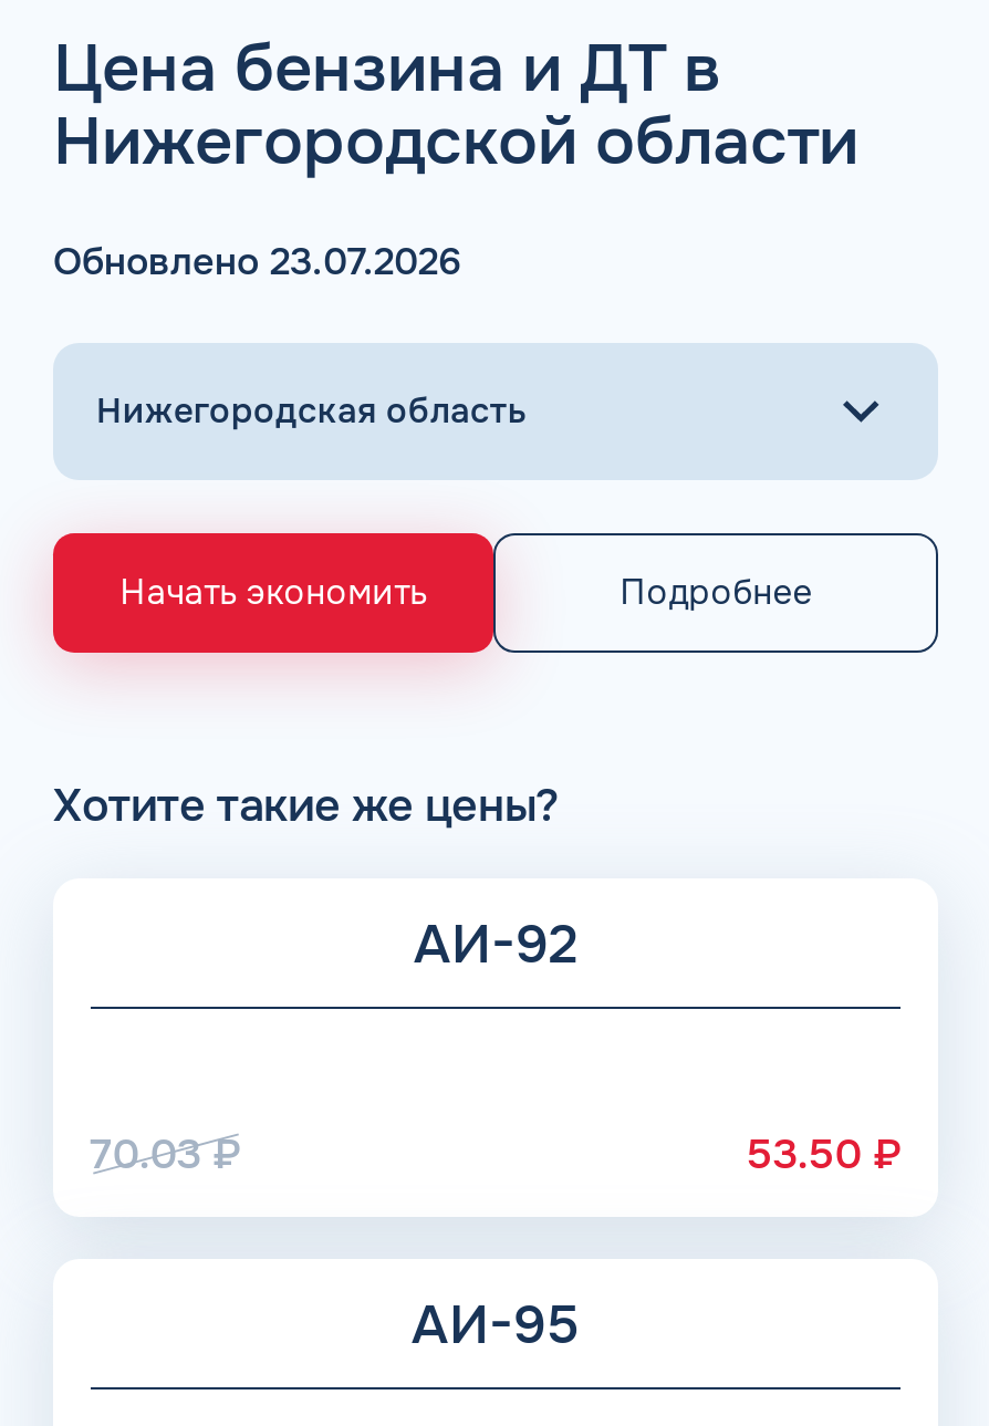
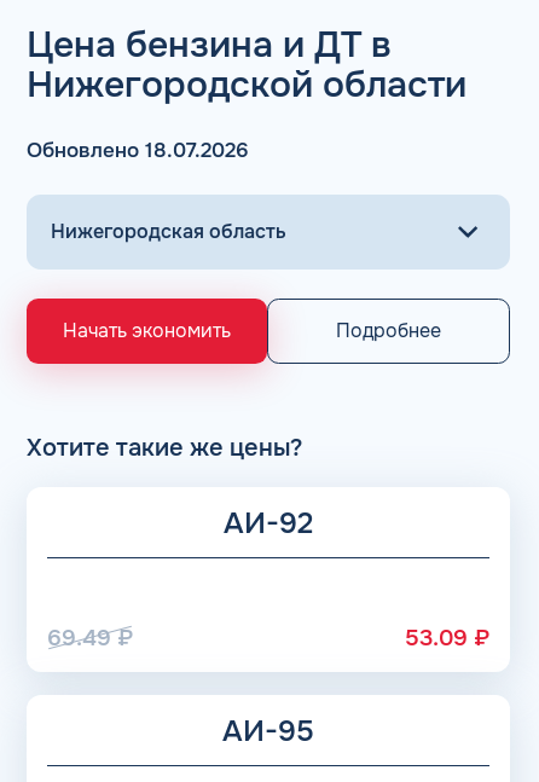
[53,239,462,285] Обновлено 23.07.2026 -> [27,138,249,163] Обновлено 18.07.2026
[90,1126,241,1181] 70.03₽ -> [47,622,133,652] 69.49₽
[746,1126,901,1181] 53.50 ₽ -> [405,622,490,652] 53.09 ₽

